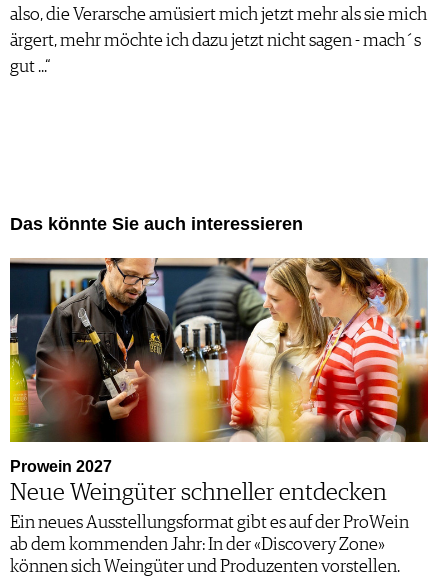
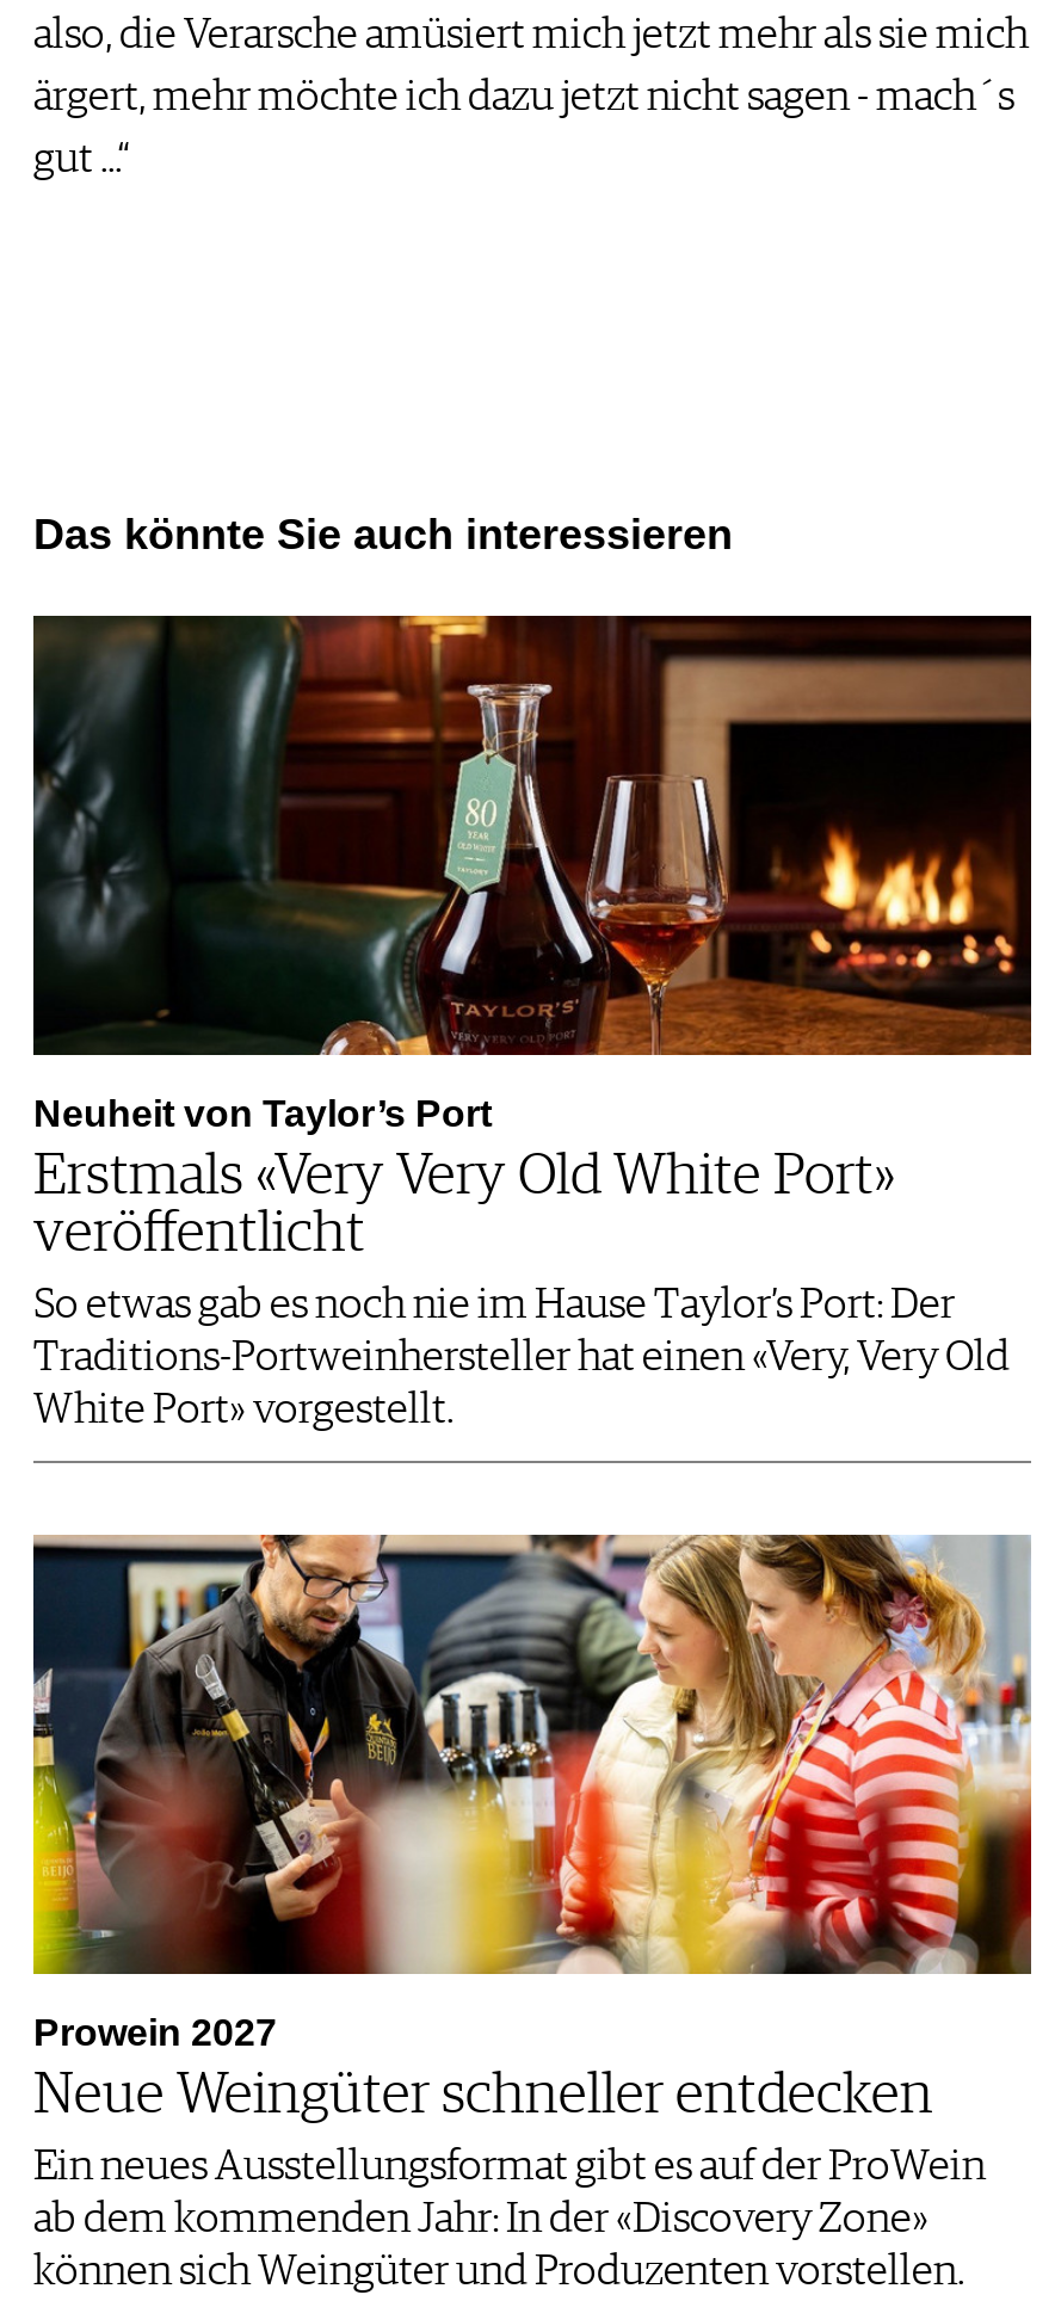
none -> [31,613,1034,1432] [image] | Neuheit von Taylor’s Port | Erstmals «Very Very Old White Port» | veröffentlicht | So etwas gab es noch nie im Hause Taylor’s Port: Der | Traditions-Portweinhersteller hat einen «Very, Very Old | White Port» vorgestellt.

